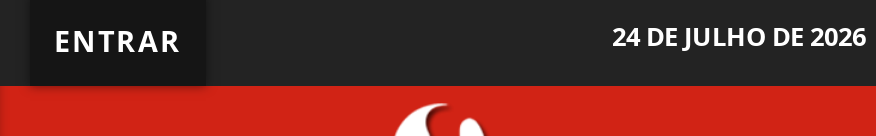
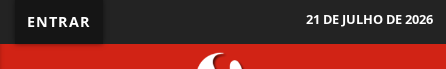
[612,18,866,54] 24 DE JULHO DE 2026 -> [306,10,433,28] 21 DE JULHO DE 2026

